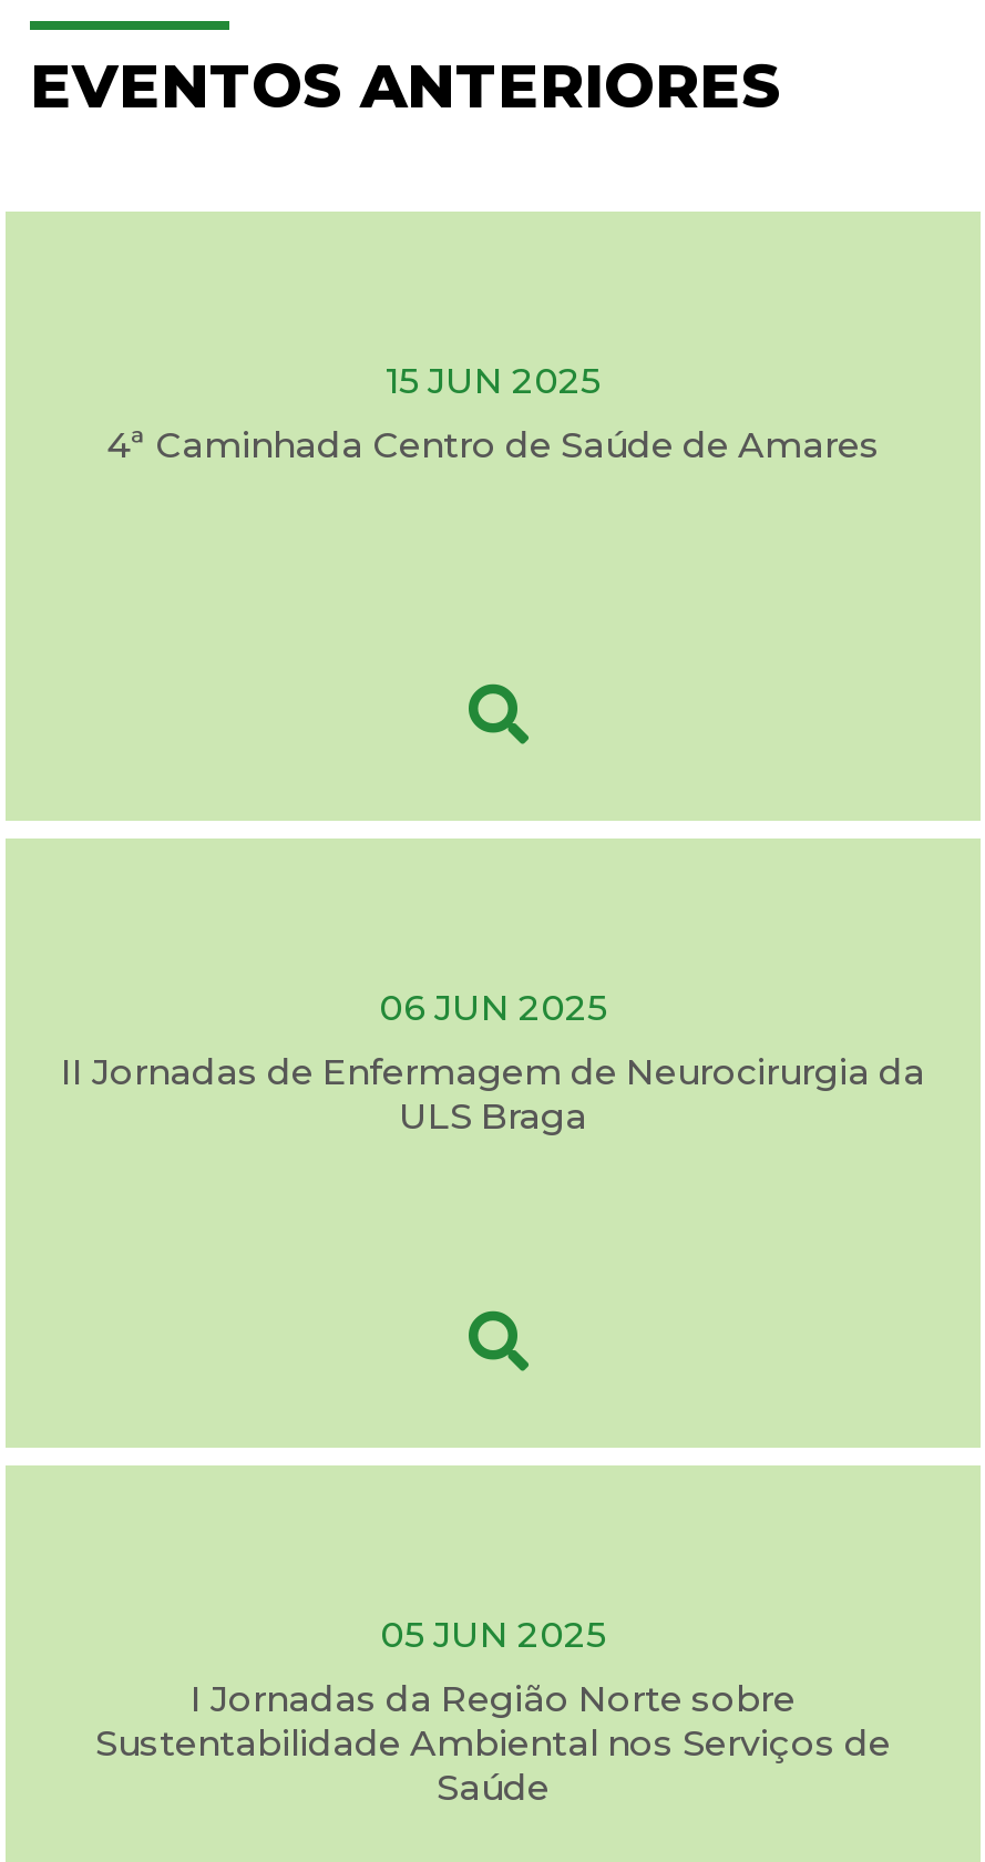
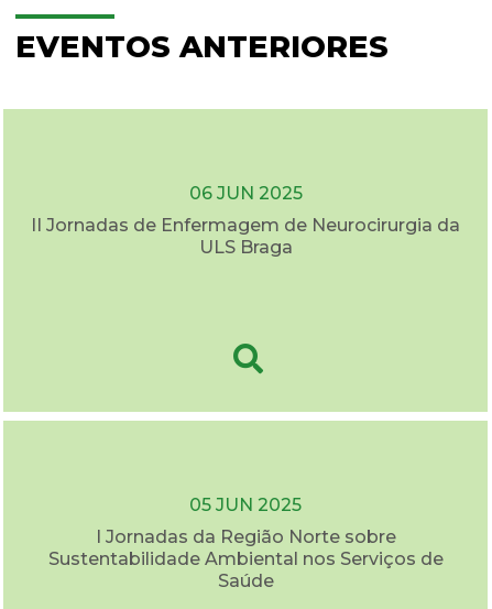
[106,360,880,466] 15 JUN 2025 | 4ª Caminhada Centro de Saúde de Amares -> none

